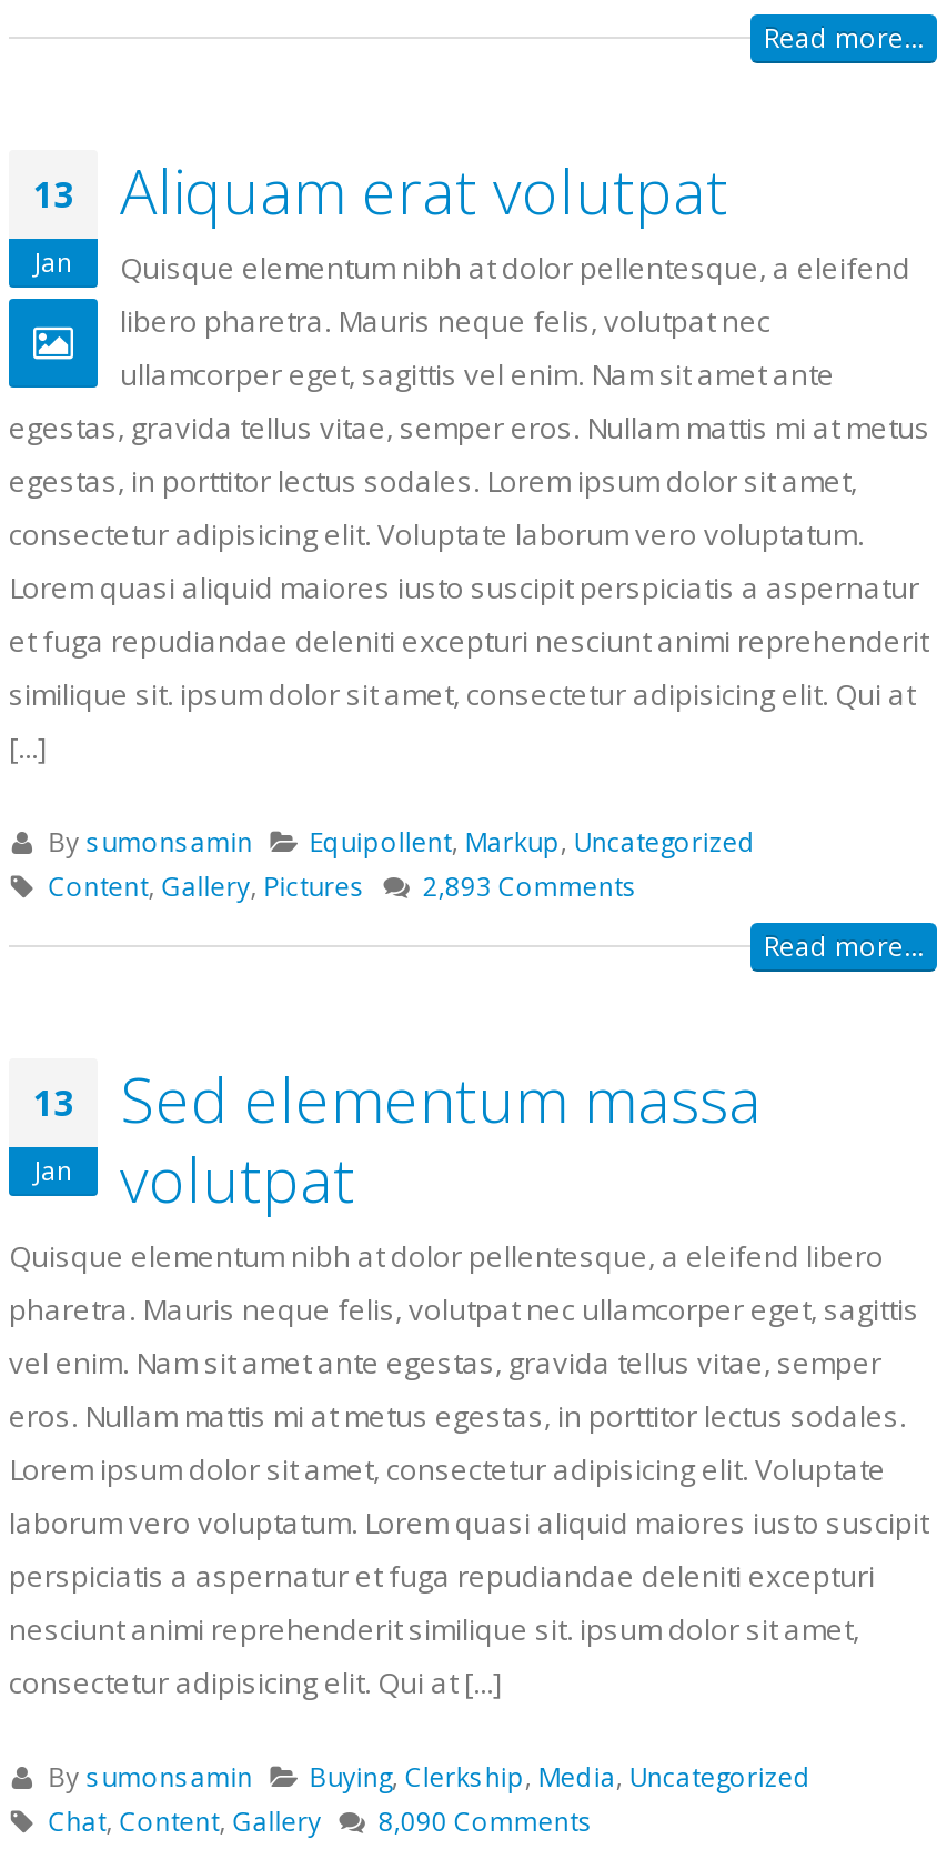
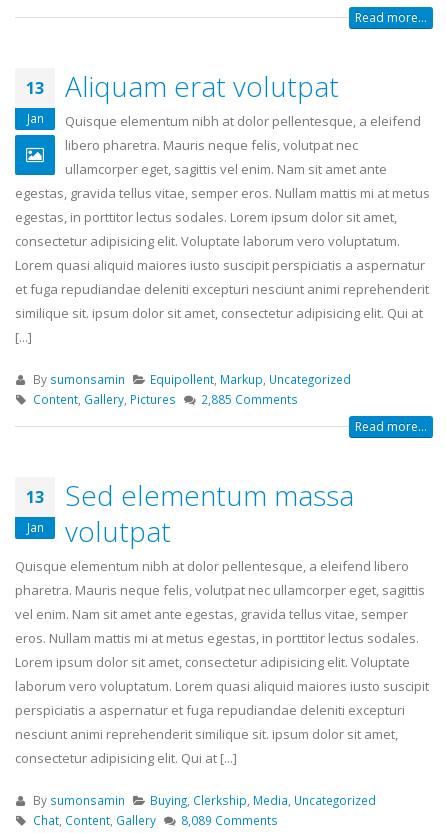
[48,866,638,902] Content, Gallery, Pictures 2,893 Comments -> [33,391,298,407] Content, Gallery, Pictures 2,885 Comments
[48,1801,594,1837] Chat, Content, Gallery 8,090 Comments -> [33,812,278,828] Chat, Content, Gallery 8,089 Comments

